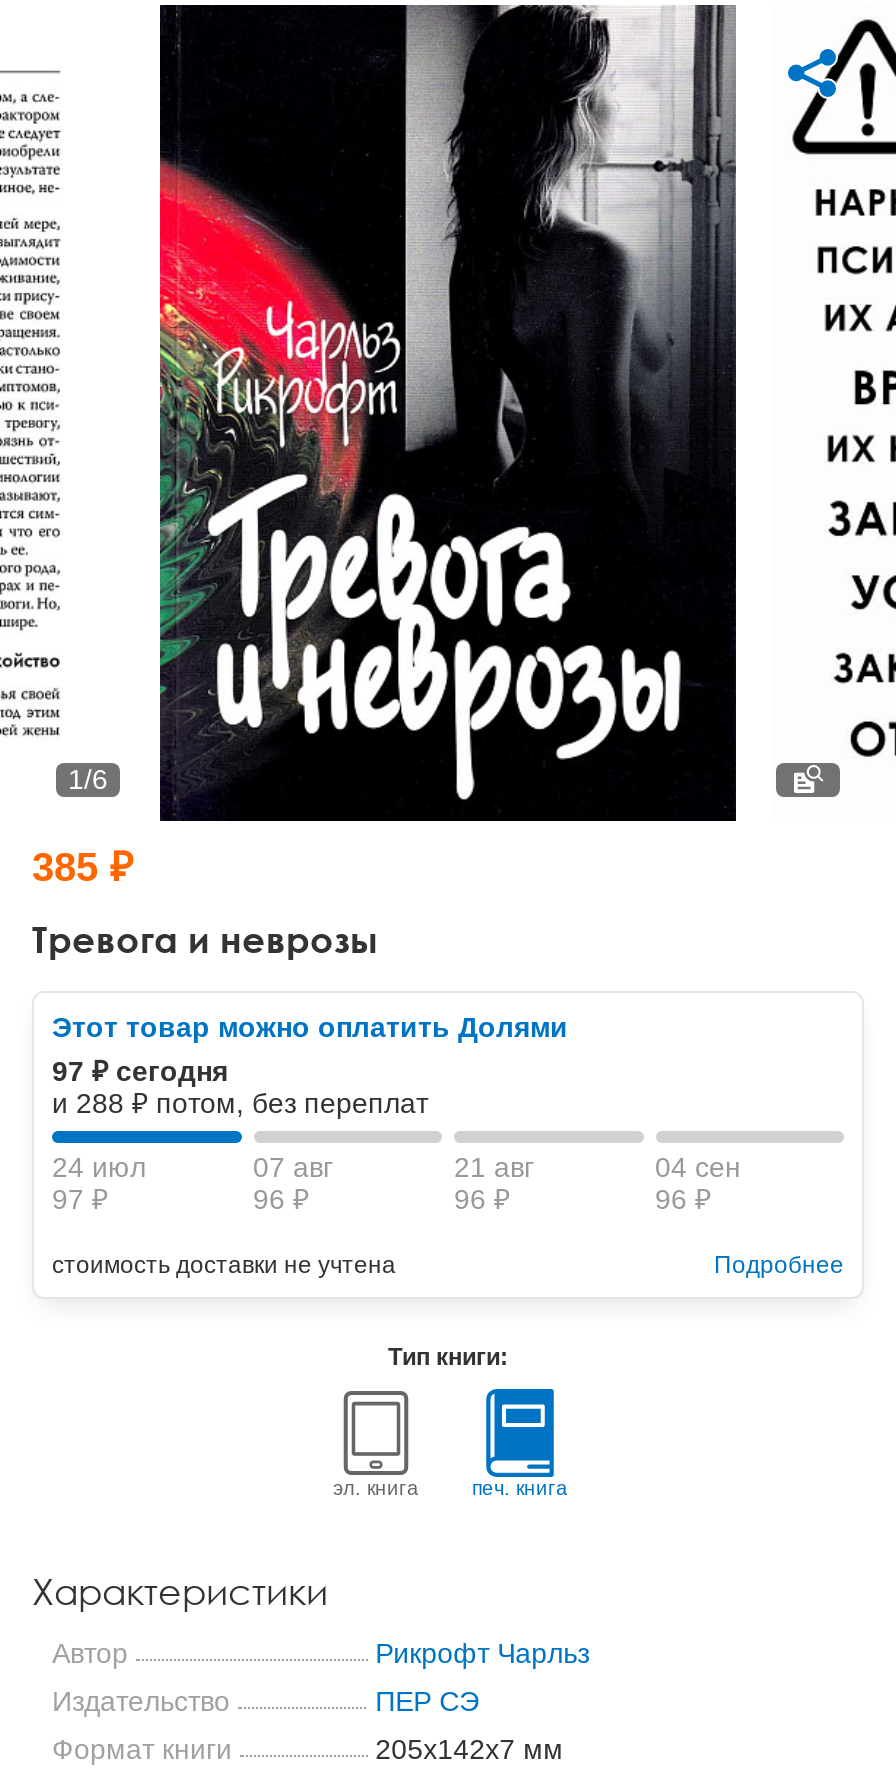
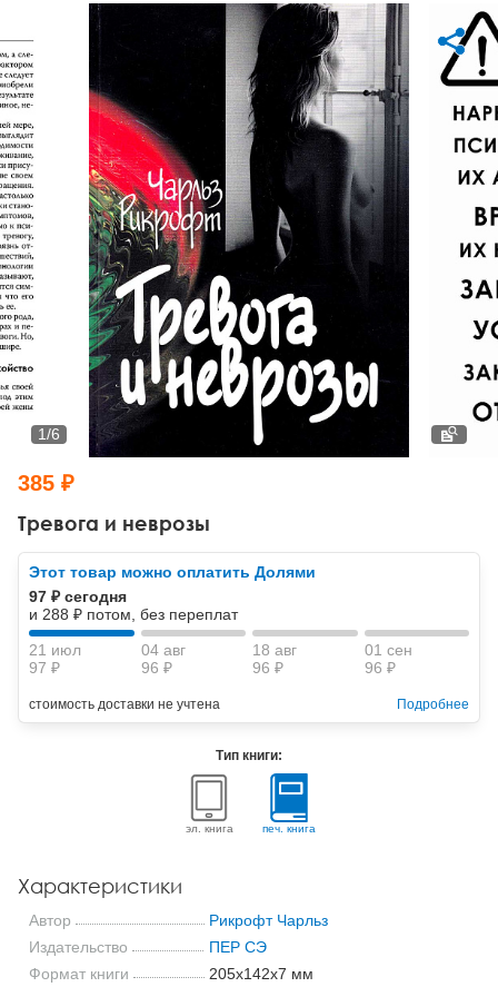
[52,1151,146,1183] 24 июл -> [29,641,81,659] 21 июл
[253,1151,333,1183] 07 авг -> [141,641,185,659] 04 авг
[454,1151,534,1183] 21 авг -> [252,641,297,659] 18 авг
[655,1151,741,1183] 04 сен -> [364,641,412,659] 01 сен

